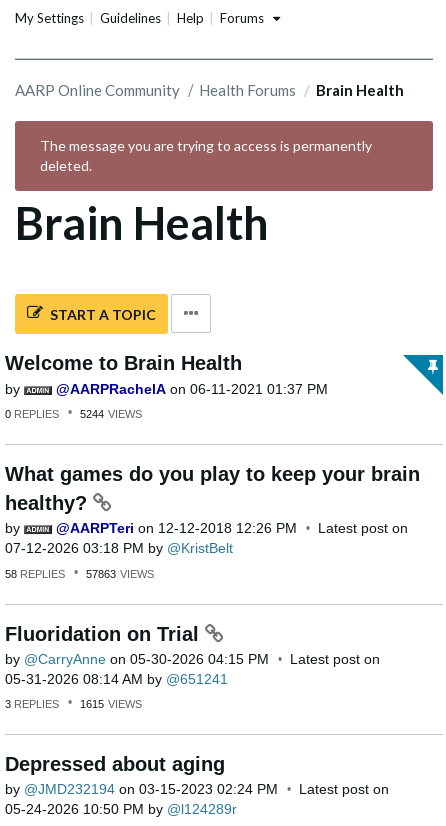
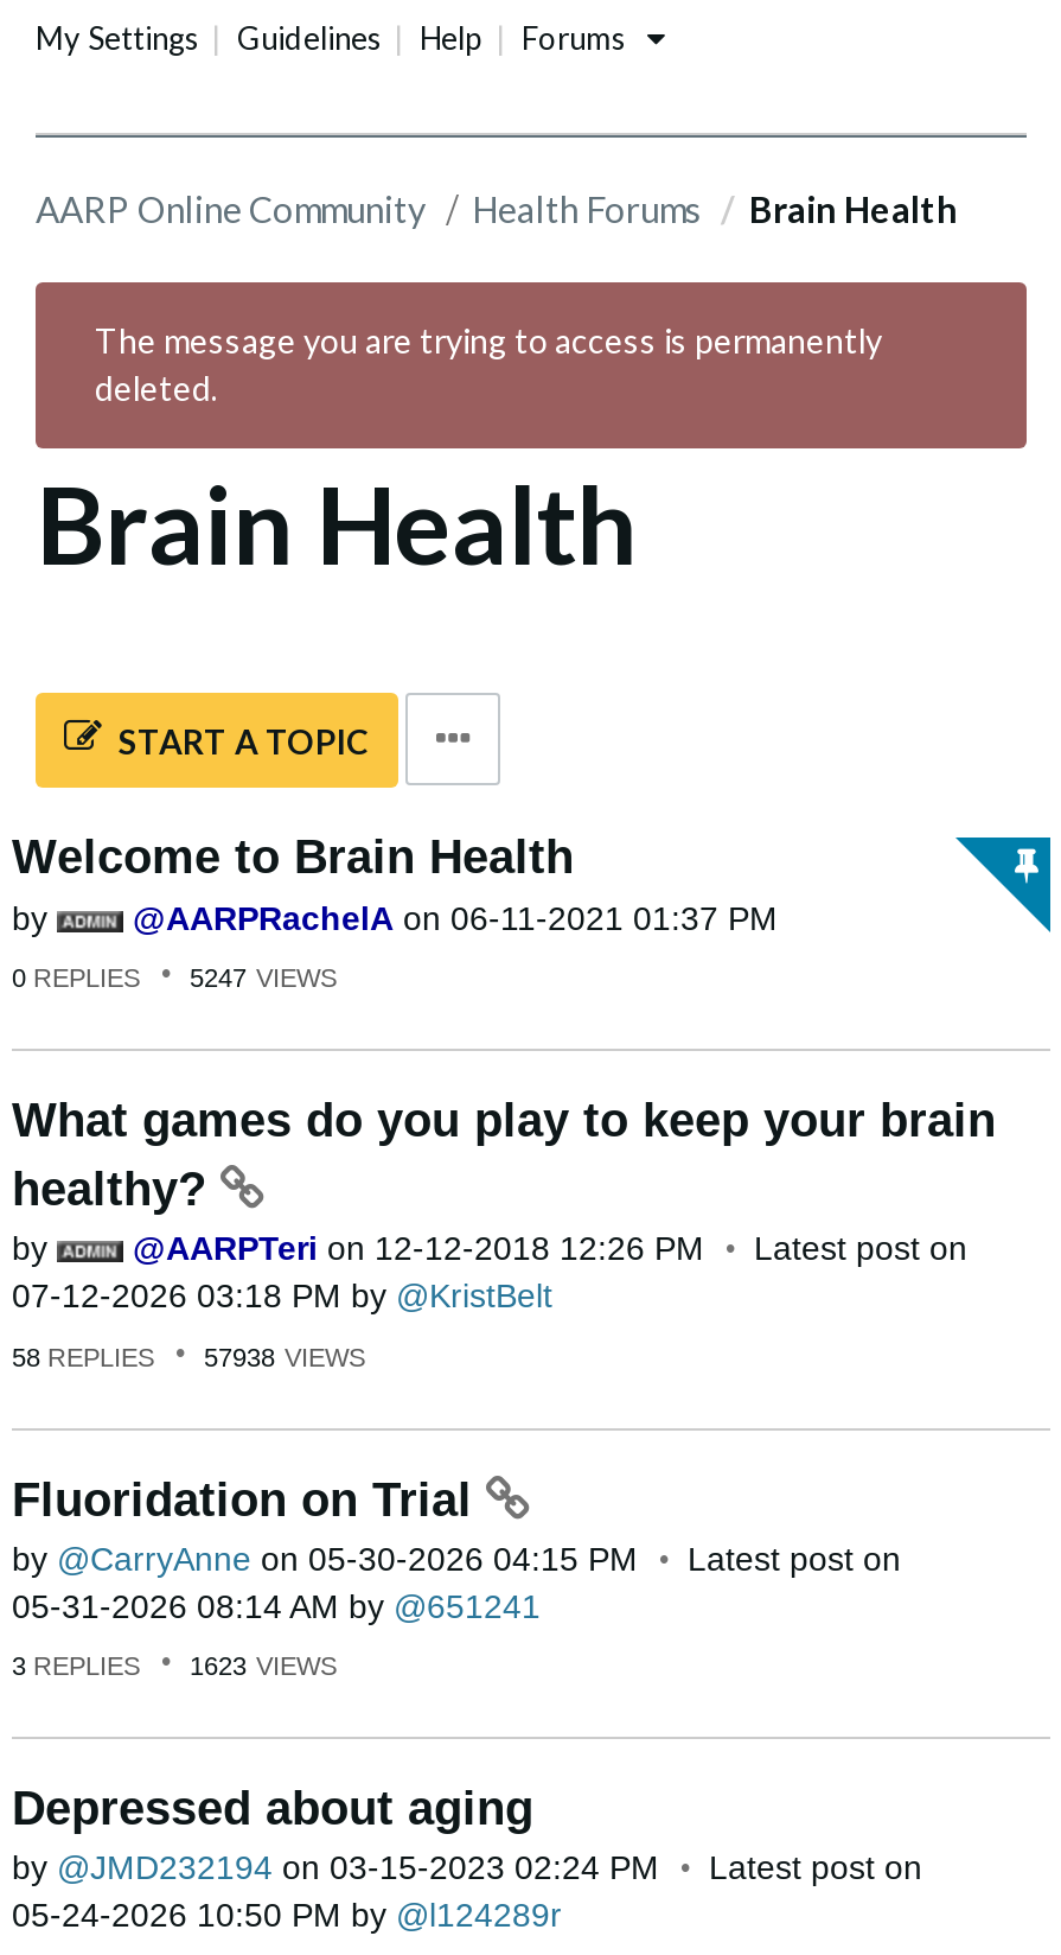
[5,408,142,420] 0 REPLIES 5244 VIEWS -> [12,964,337,992] 0 REPLIES 5247 VIEWS
[5,568,154,580] 58 REPLIES 57863 VIEWS -> [12,1342,365,1371] 58 REPLIES 57938 VIEWS
[5,698,142,710] 3 REPLIES 1615 VIEWS -> [12,1652,337,1680] 3 REPLIES 1623 VIEWS

